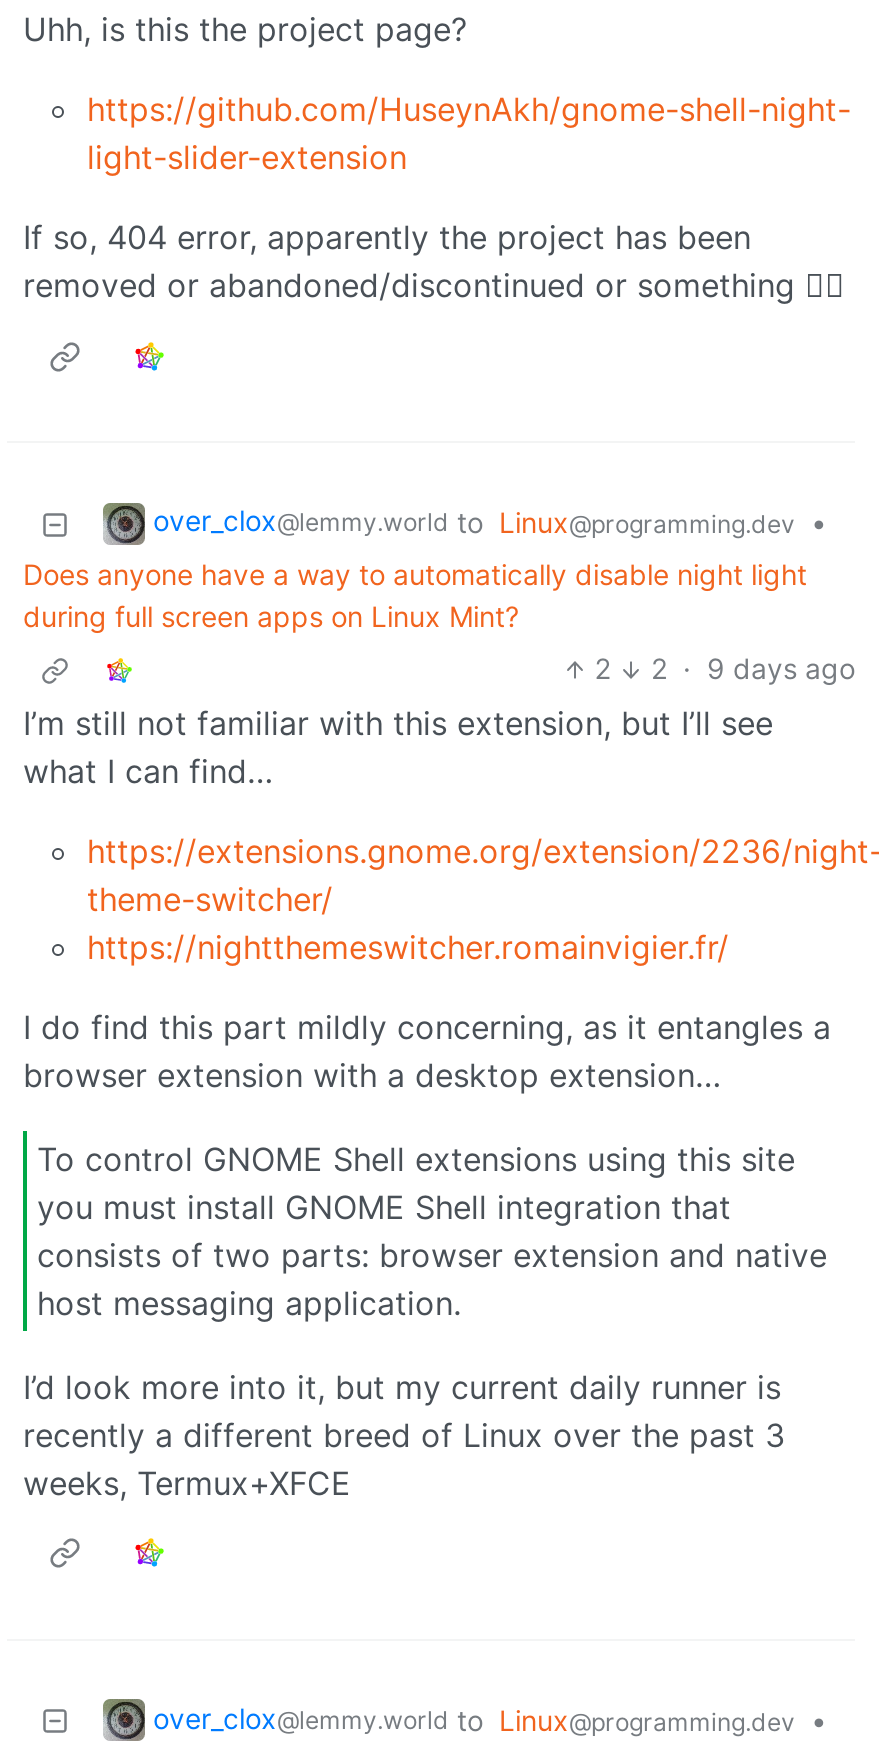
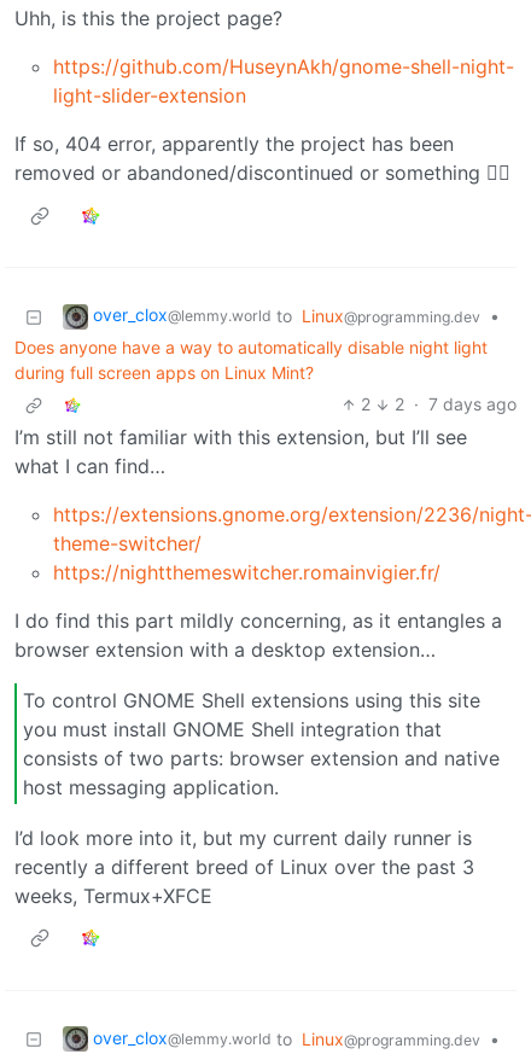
[595,652,855,686] 2 2 · 9 days ago -> [361,394,517,414] 2 2 · 7 days ago

